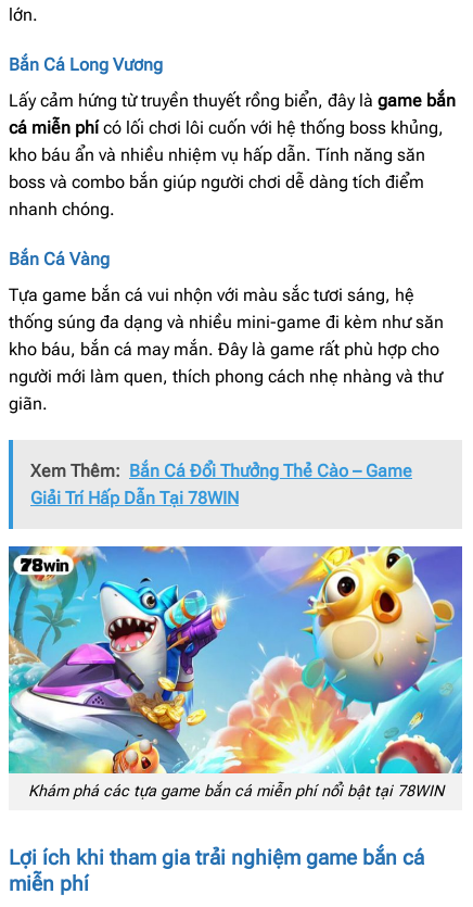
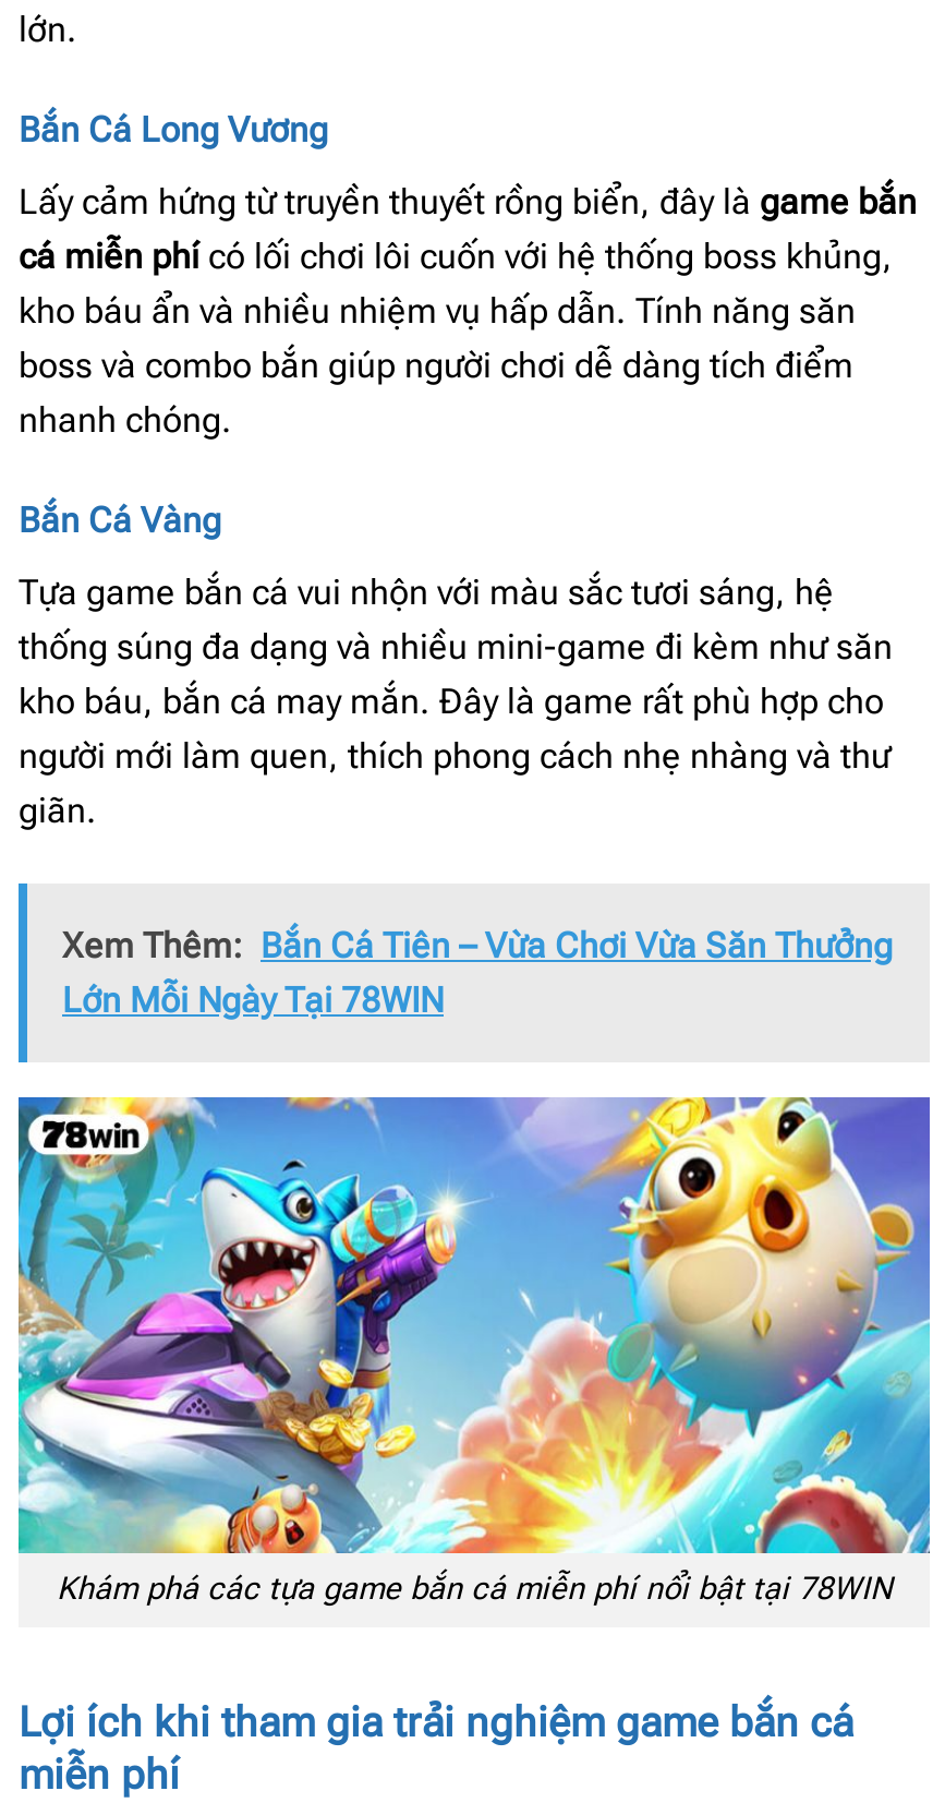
[30,460,412,508] Xem Thêm: Bắn Cá Đổi Thưởng Thẻ Cào – Game | Giải Trí Hấp Dẫn Tại 78WIN -> [62,924,893,1020] Xem Thêm: Bắn Cá Tiên – Vừa Chơi Vừa Săn Thưởng | Lớn Mỗi Ngày Tại 78WIN

